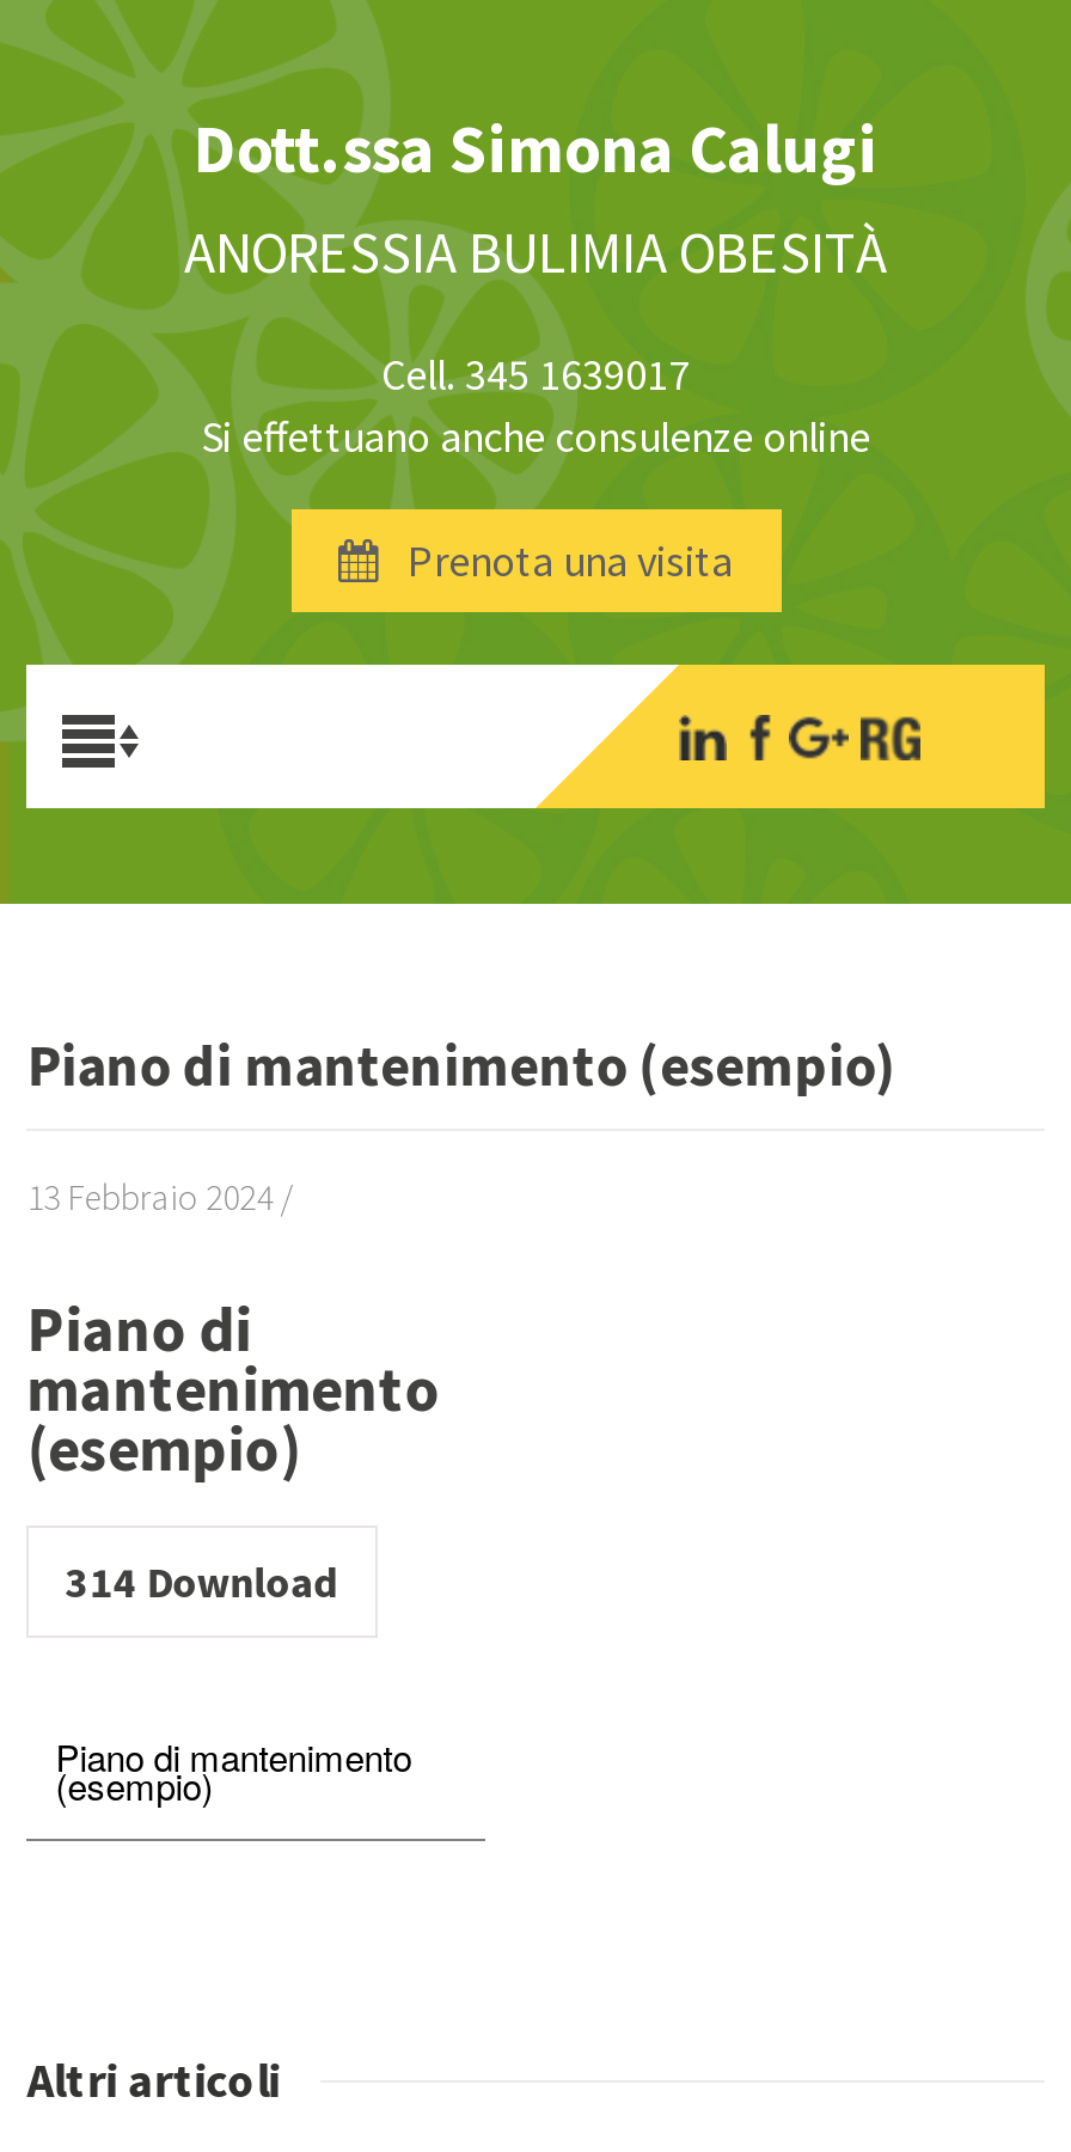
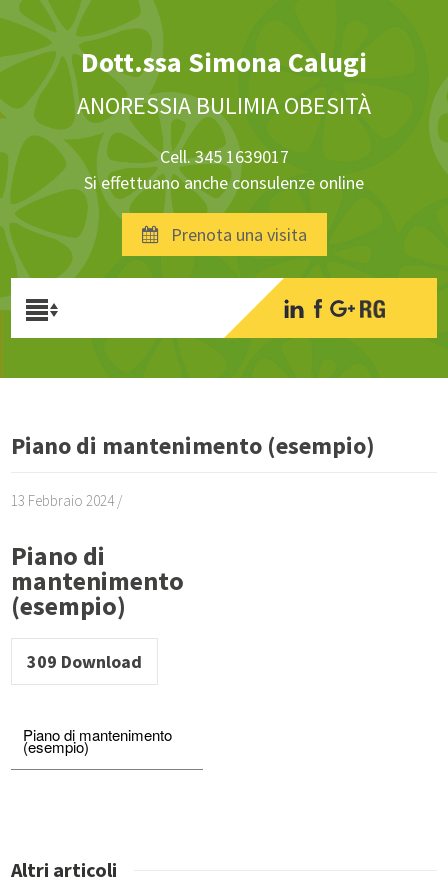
[65,1555,340,1610] 314 Download -> [27,650,142,673] 309 Download

